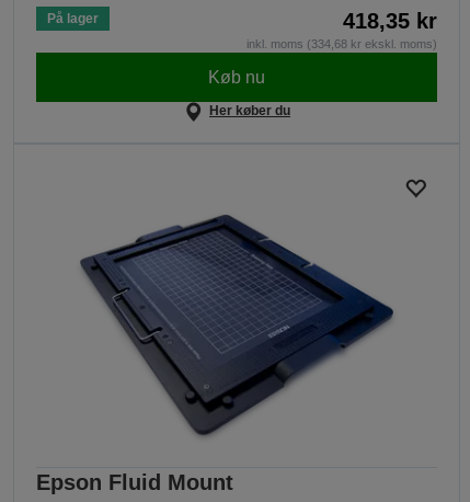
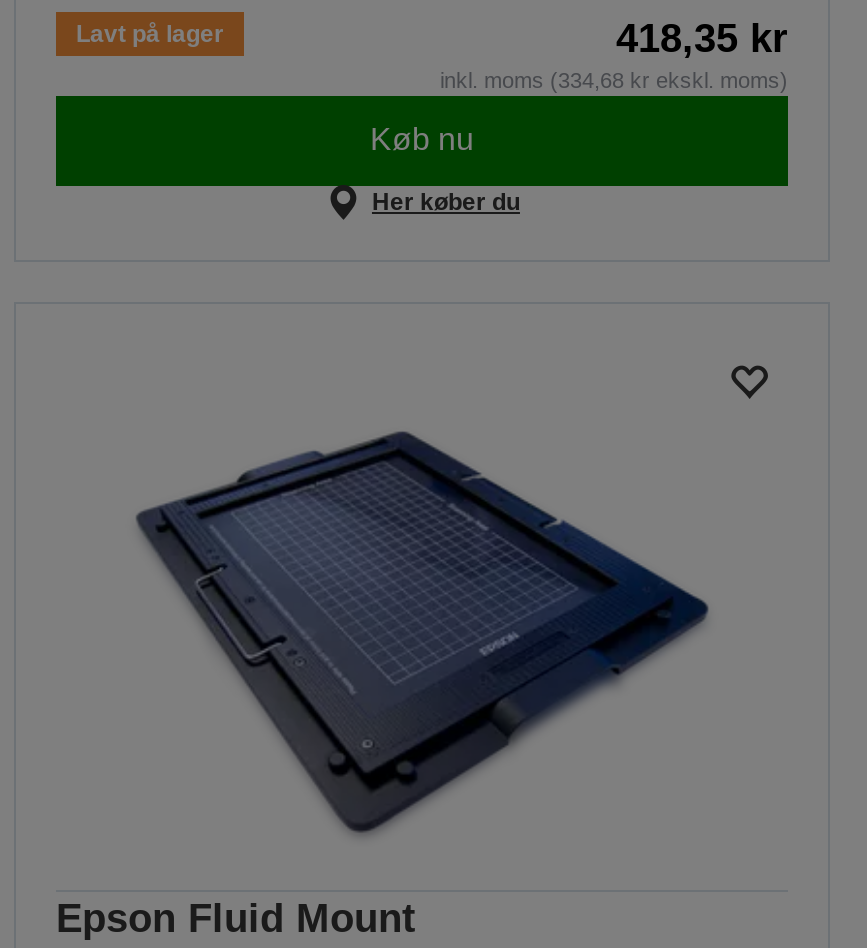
[47,11,99,27] På lager -> [76,19,224,47] Lavt på lager

